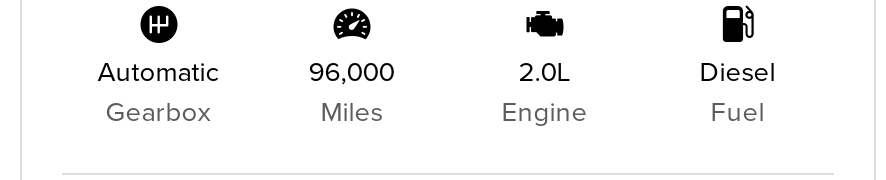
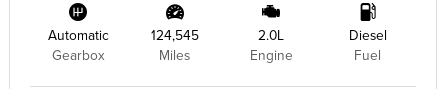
[308,54,394,88] 96,000 -> [151,27,199,44] 124,545

